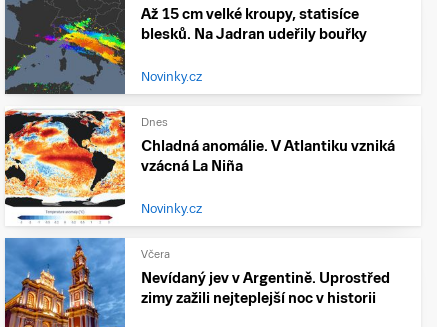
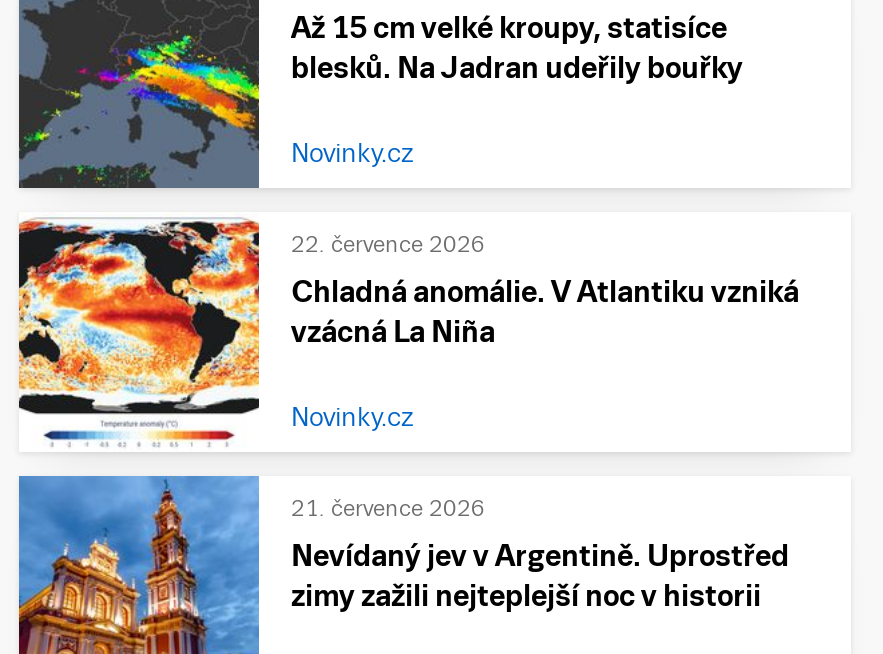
[141,116,168,128] Dnes -> [291,232,485,256] 22. července 2026
[141,248,170,260] Včera -> [291,496,485,520] 21. července 2026

